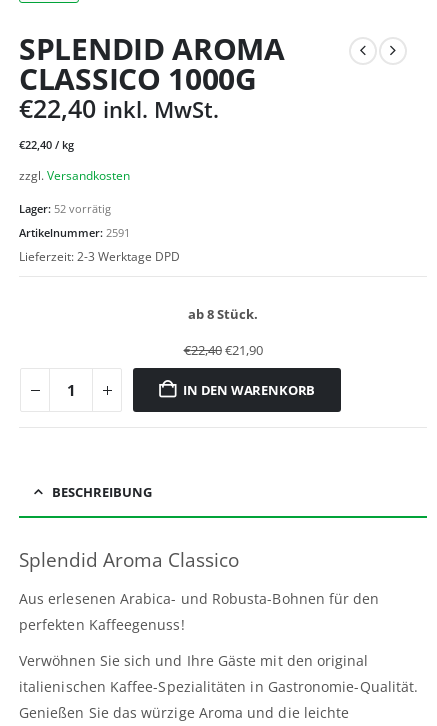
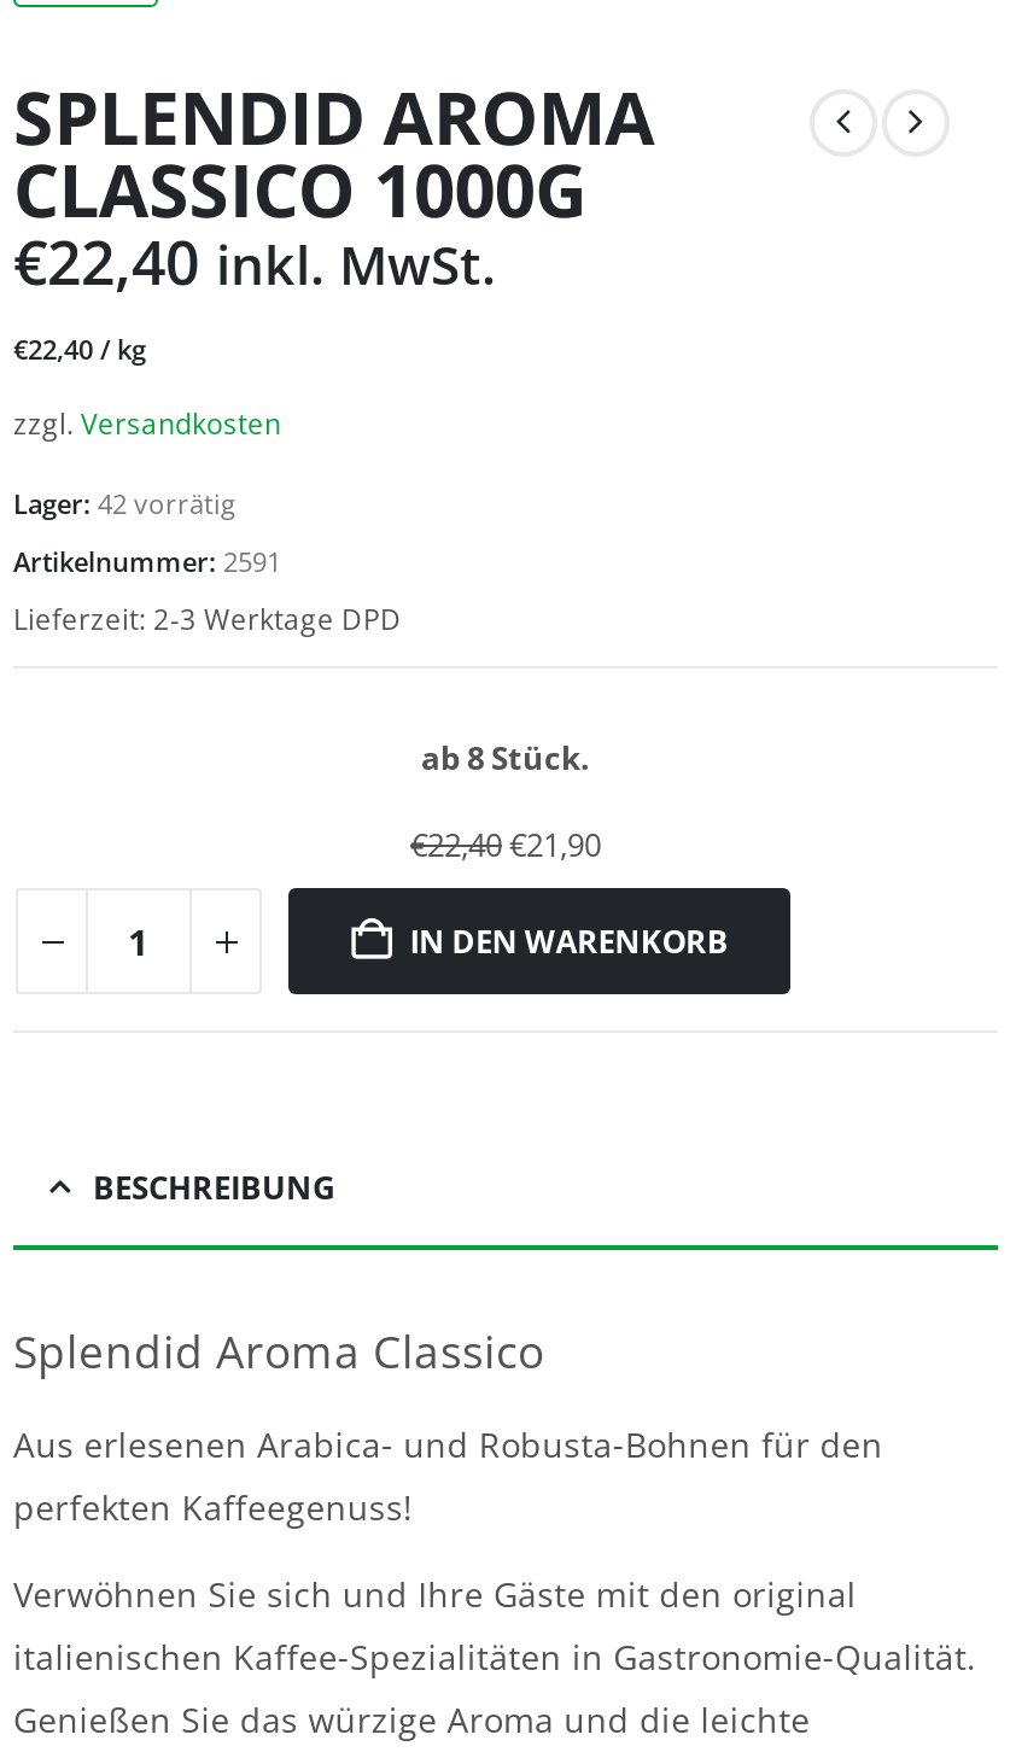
[19,201,111,216] Lager: 52 vorrätig -> [13,485,235,521] Lager: 42 vorrätig

